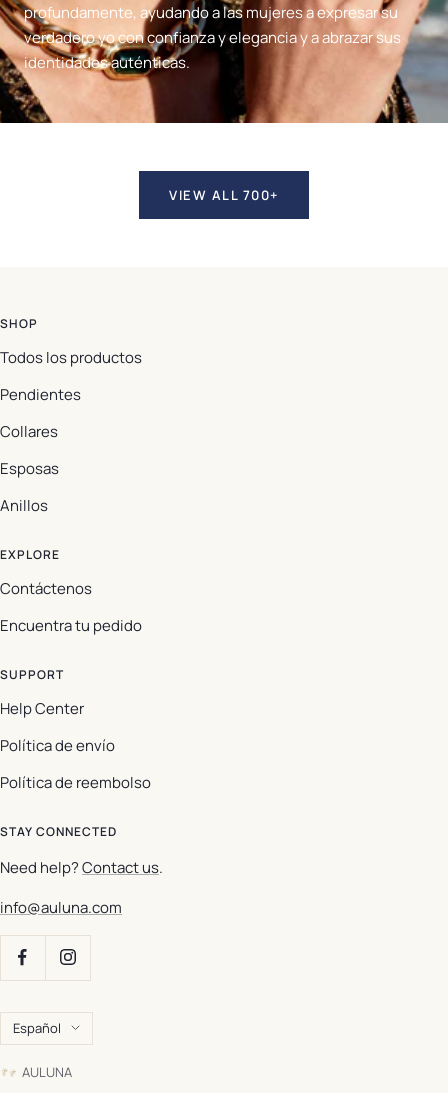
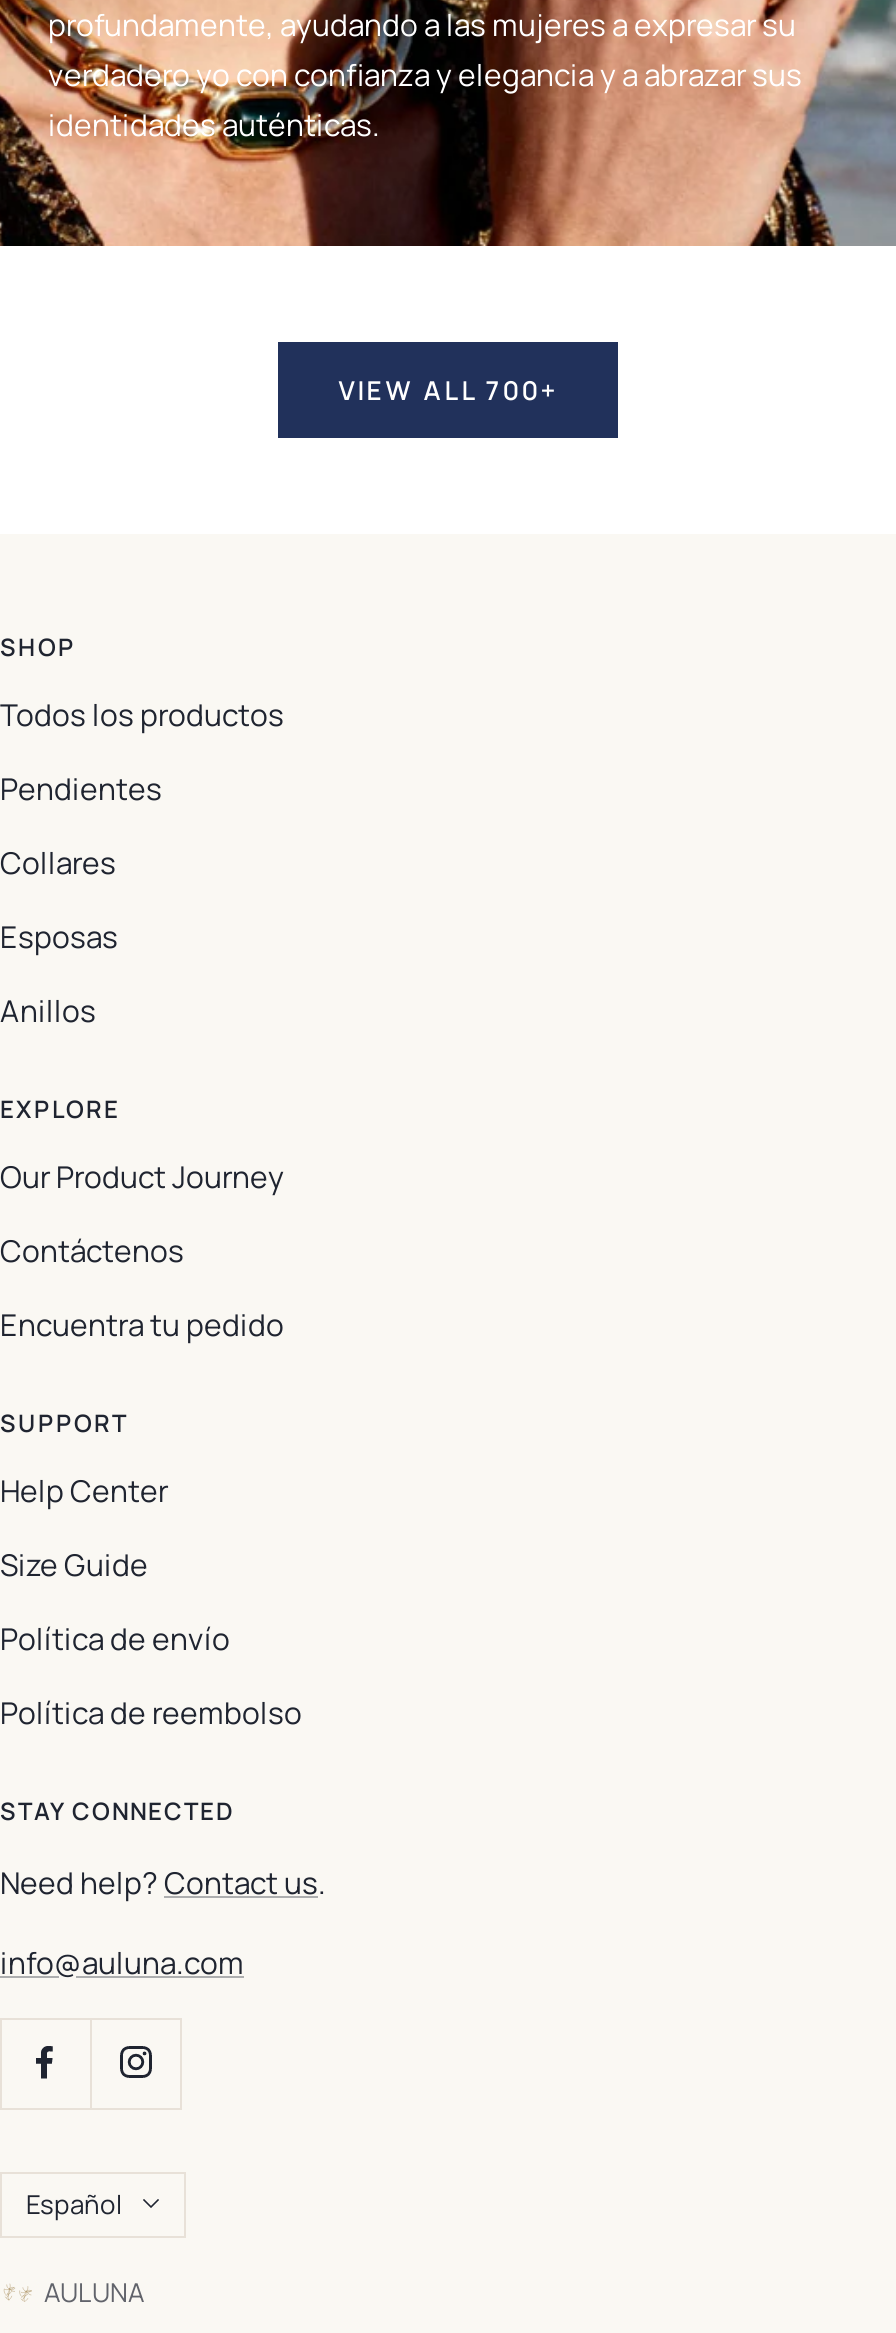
none -> [0,1155,284,1197] Our Product Journey
none -> [0,1543,148,1585] Size Guide

